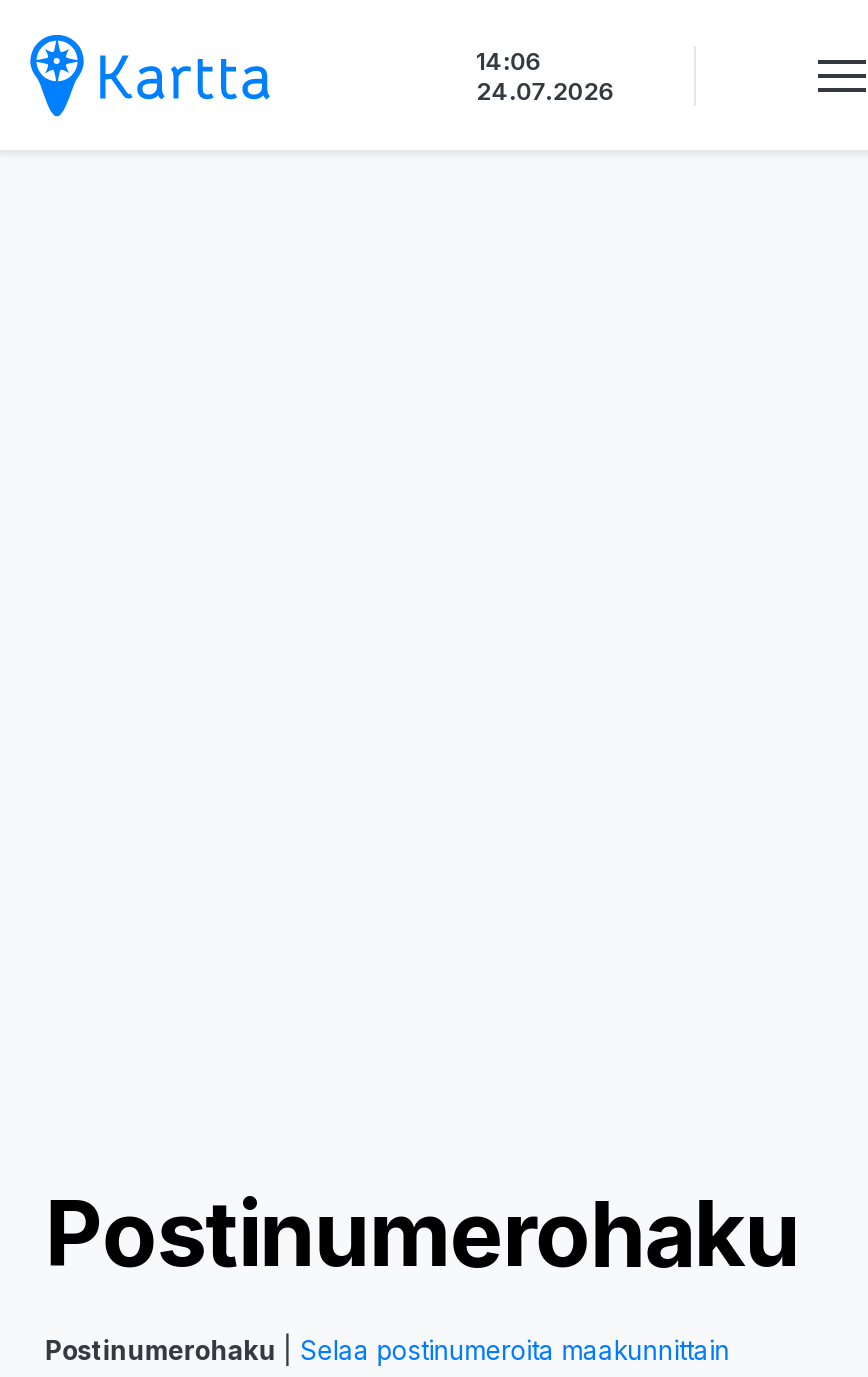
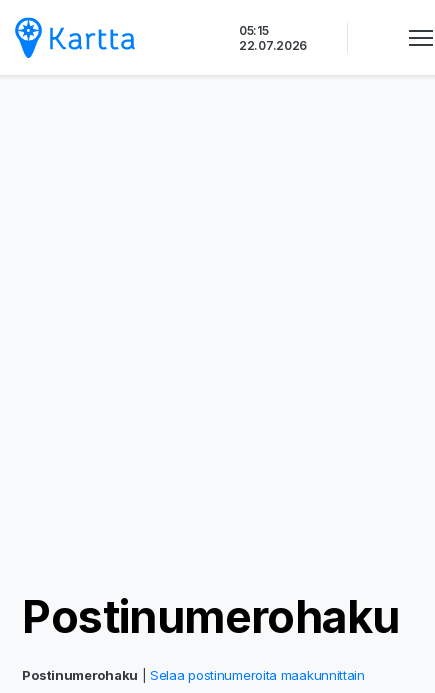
[476,45,541,75] 14:06 -> [239,22,268,37] 05:15
[476,75,614,105] 24.07.2026 -> [239,37,307,52] 22.07.2026

